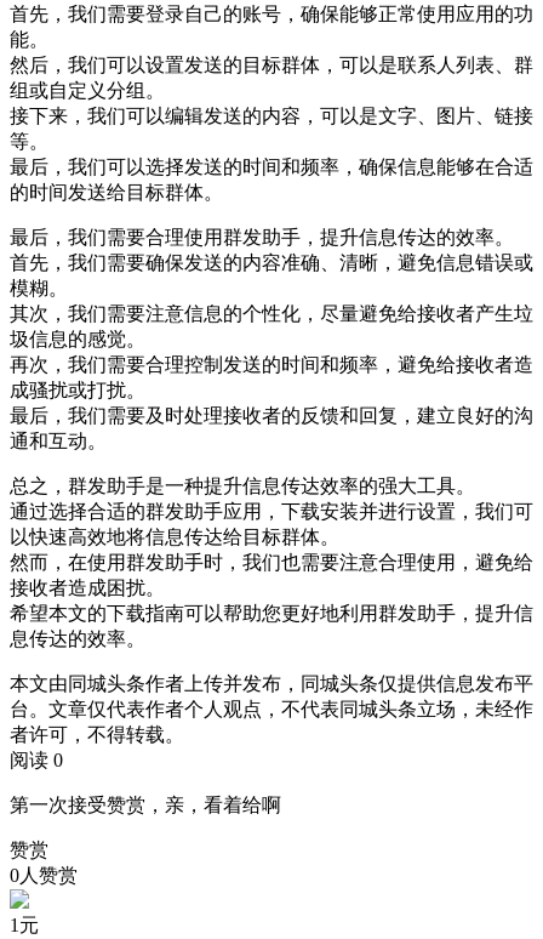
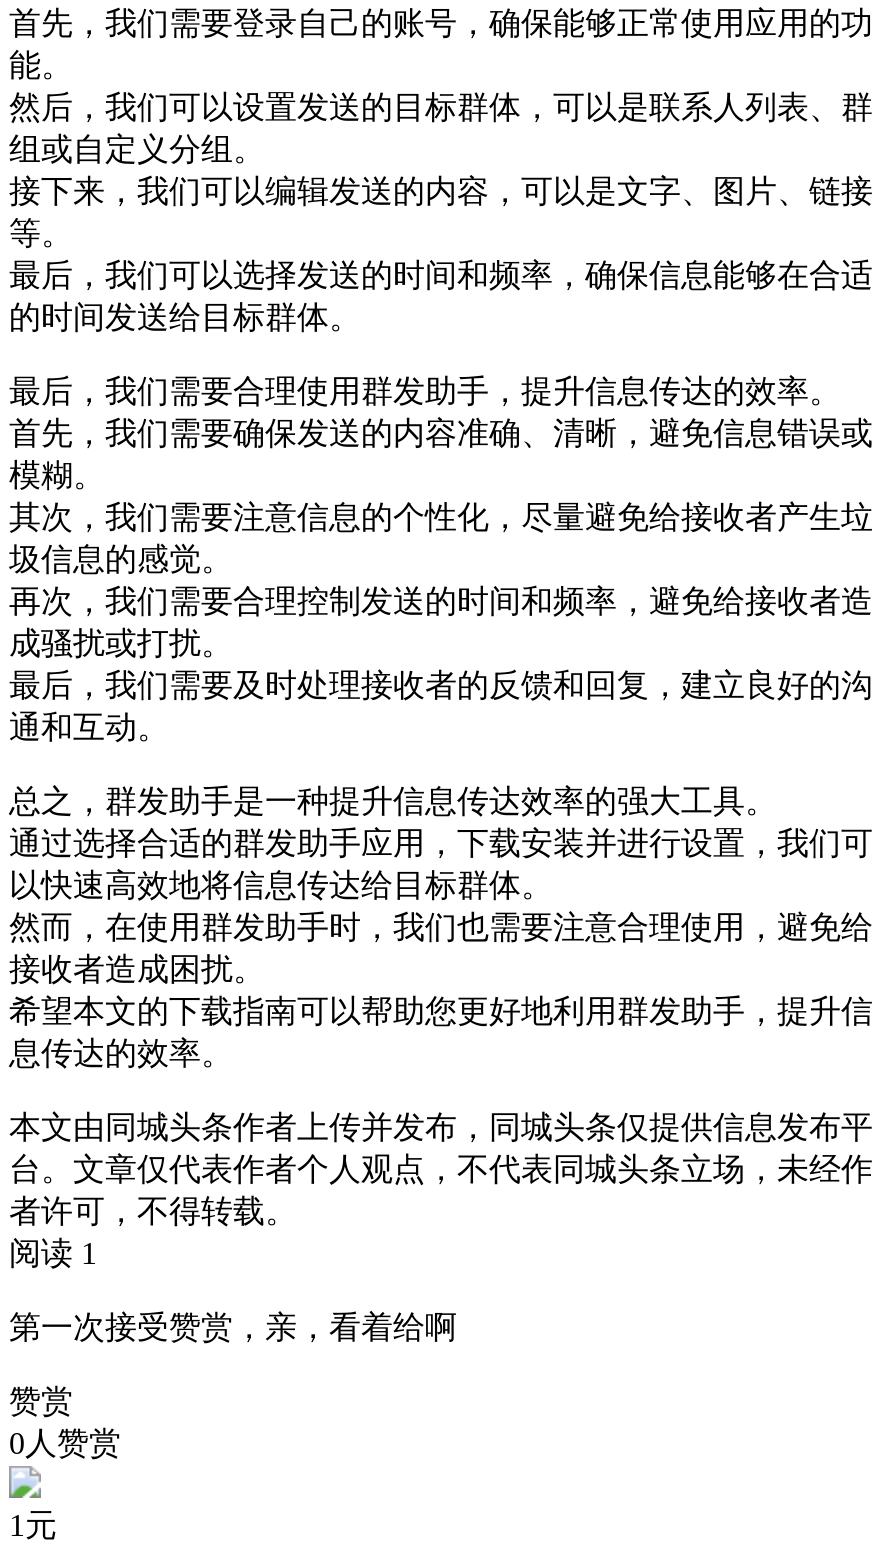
[10,750,63,771] 阅读 0 -> [9,1237,97,1271] 阅读 1

